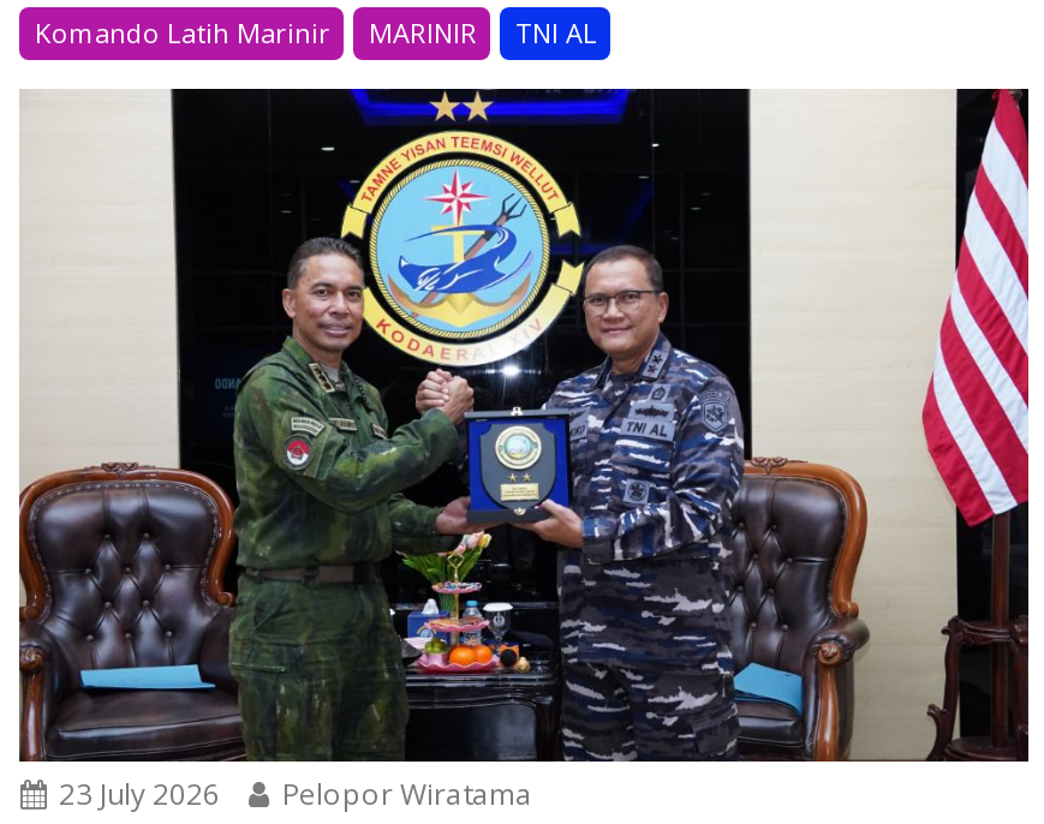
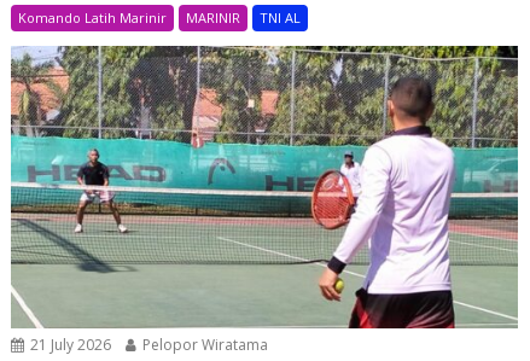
[19,85,1031,813] [image] | 23 July 2026 Pelopor Wiratama -> [11,45,519,355] [image] | 21 July 2026 Pelopor Wiratama

